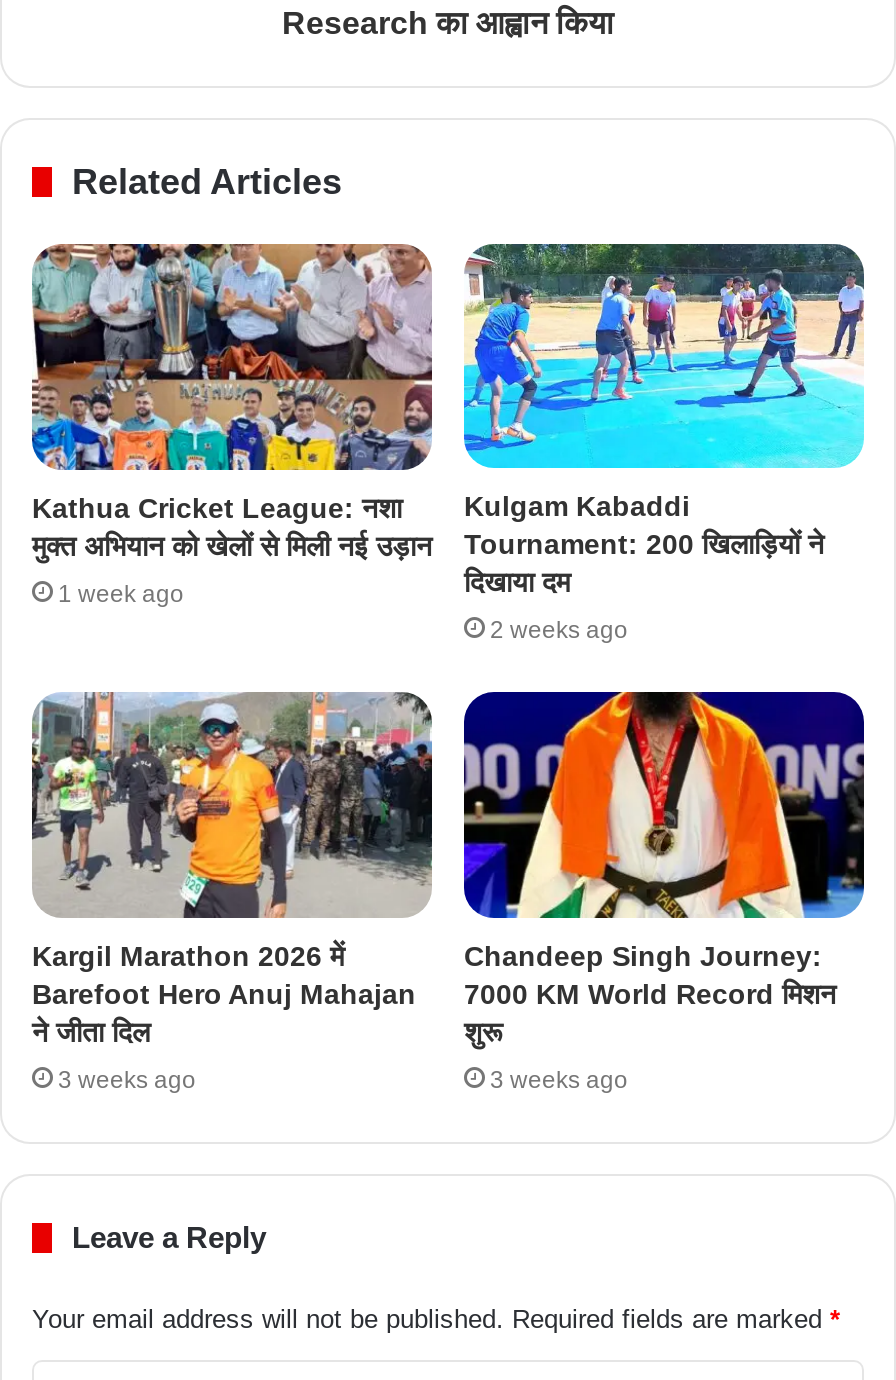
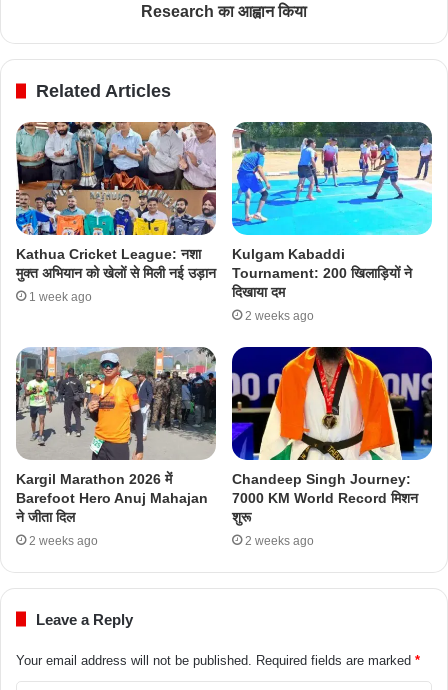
[58,1067,196,1095] 3 weeks ago -> [29,534,98,548] 2 weeks ago
[490,1067,628,1095] 3 weeks ago -> [245,534,314,548] 2 weeks ago

